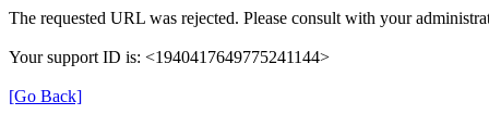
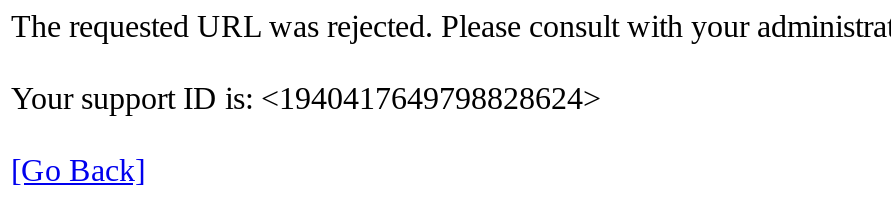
[9,48,330,66] Your support ID is: <1940417649775241144> -> [11,81,601,115] Your support ID is: <1940417649798828624>

